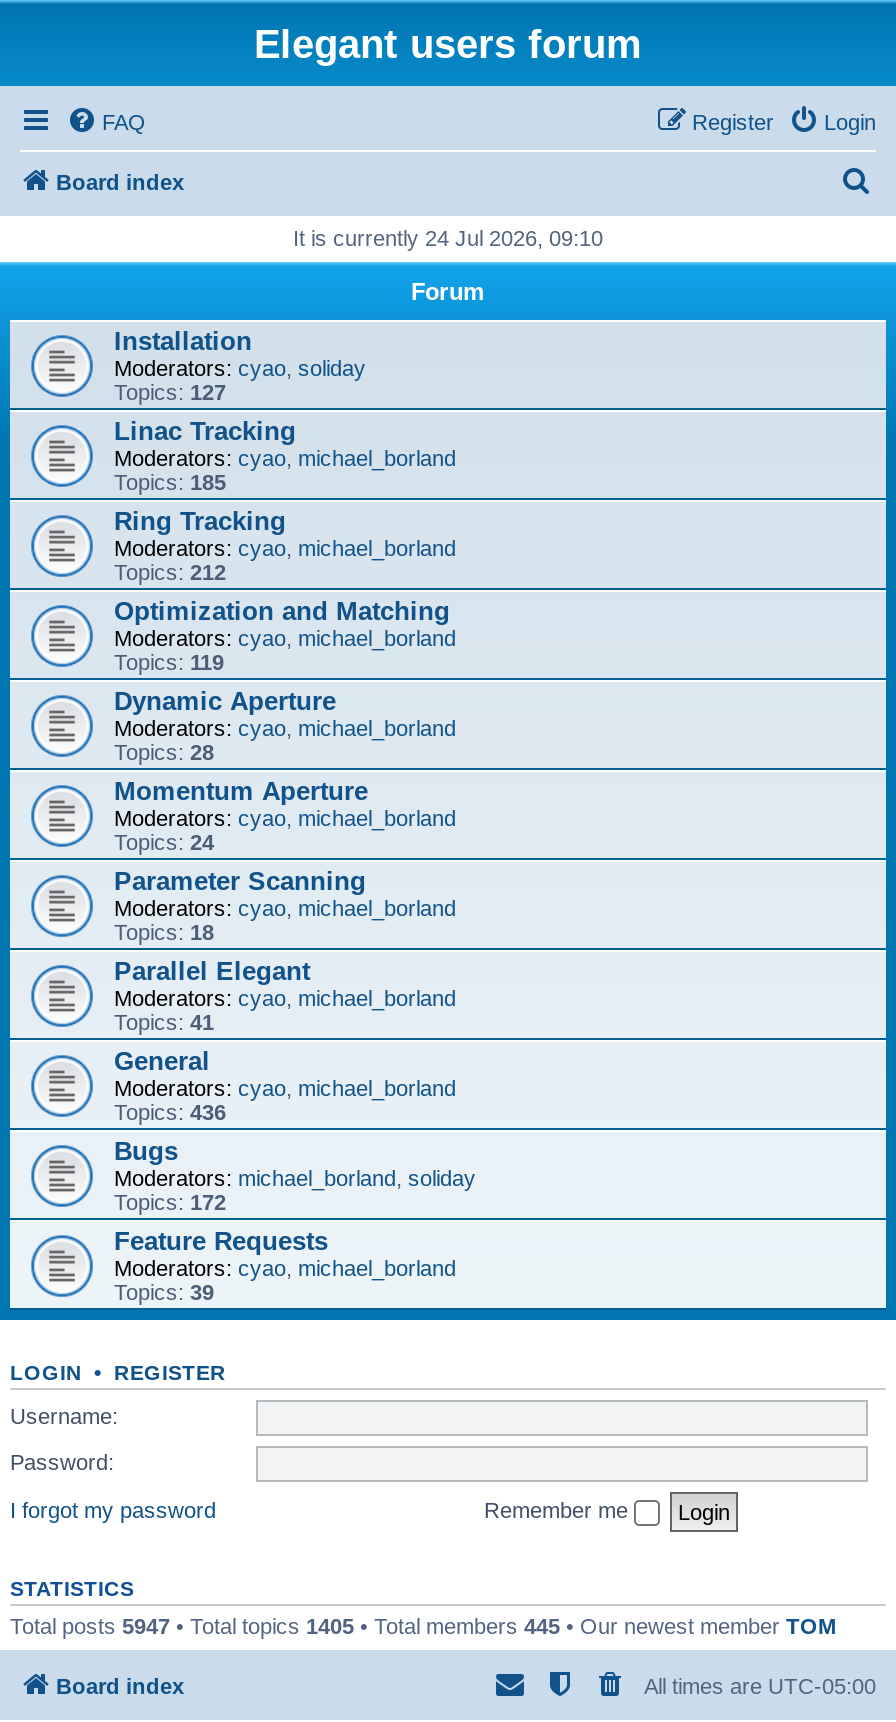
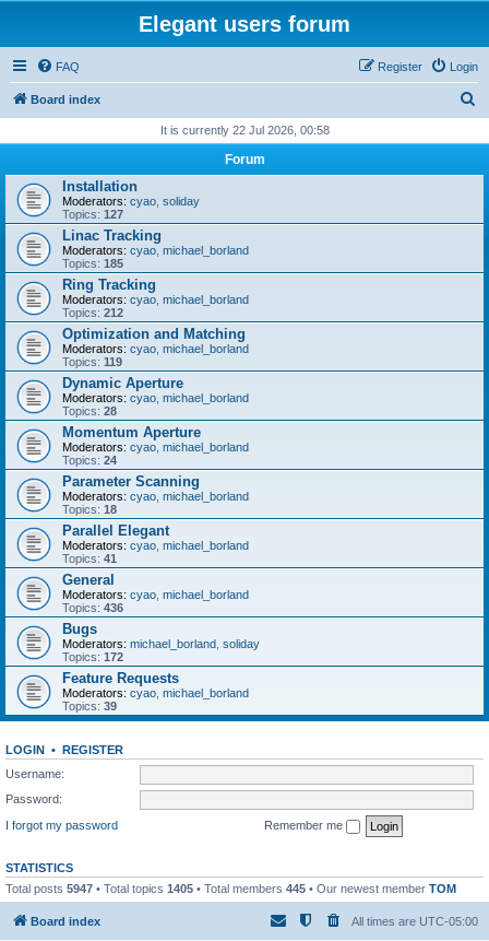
[293,226,603,250] It is currently 24 Jul 2026, 09:10 -> [160,123,329,137] It is currently 22 Jul 2026, 00:58

